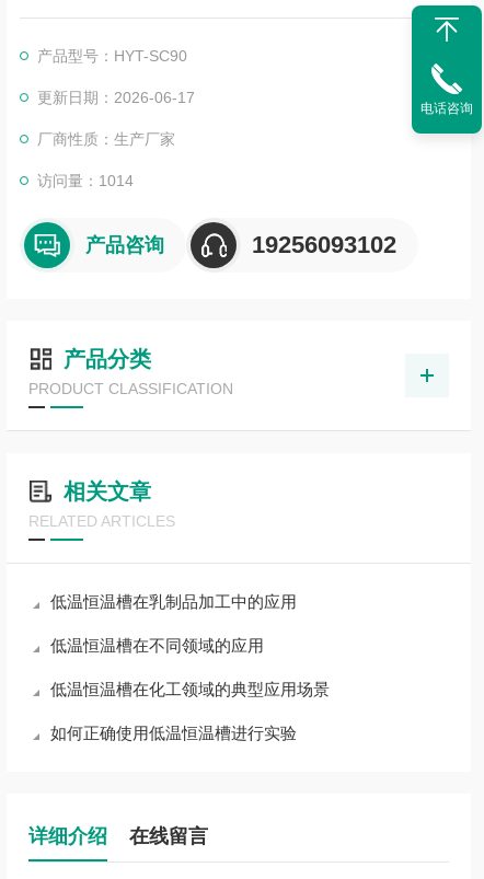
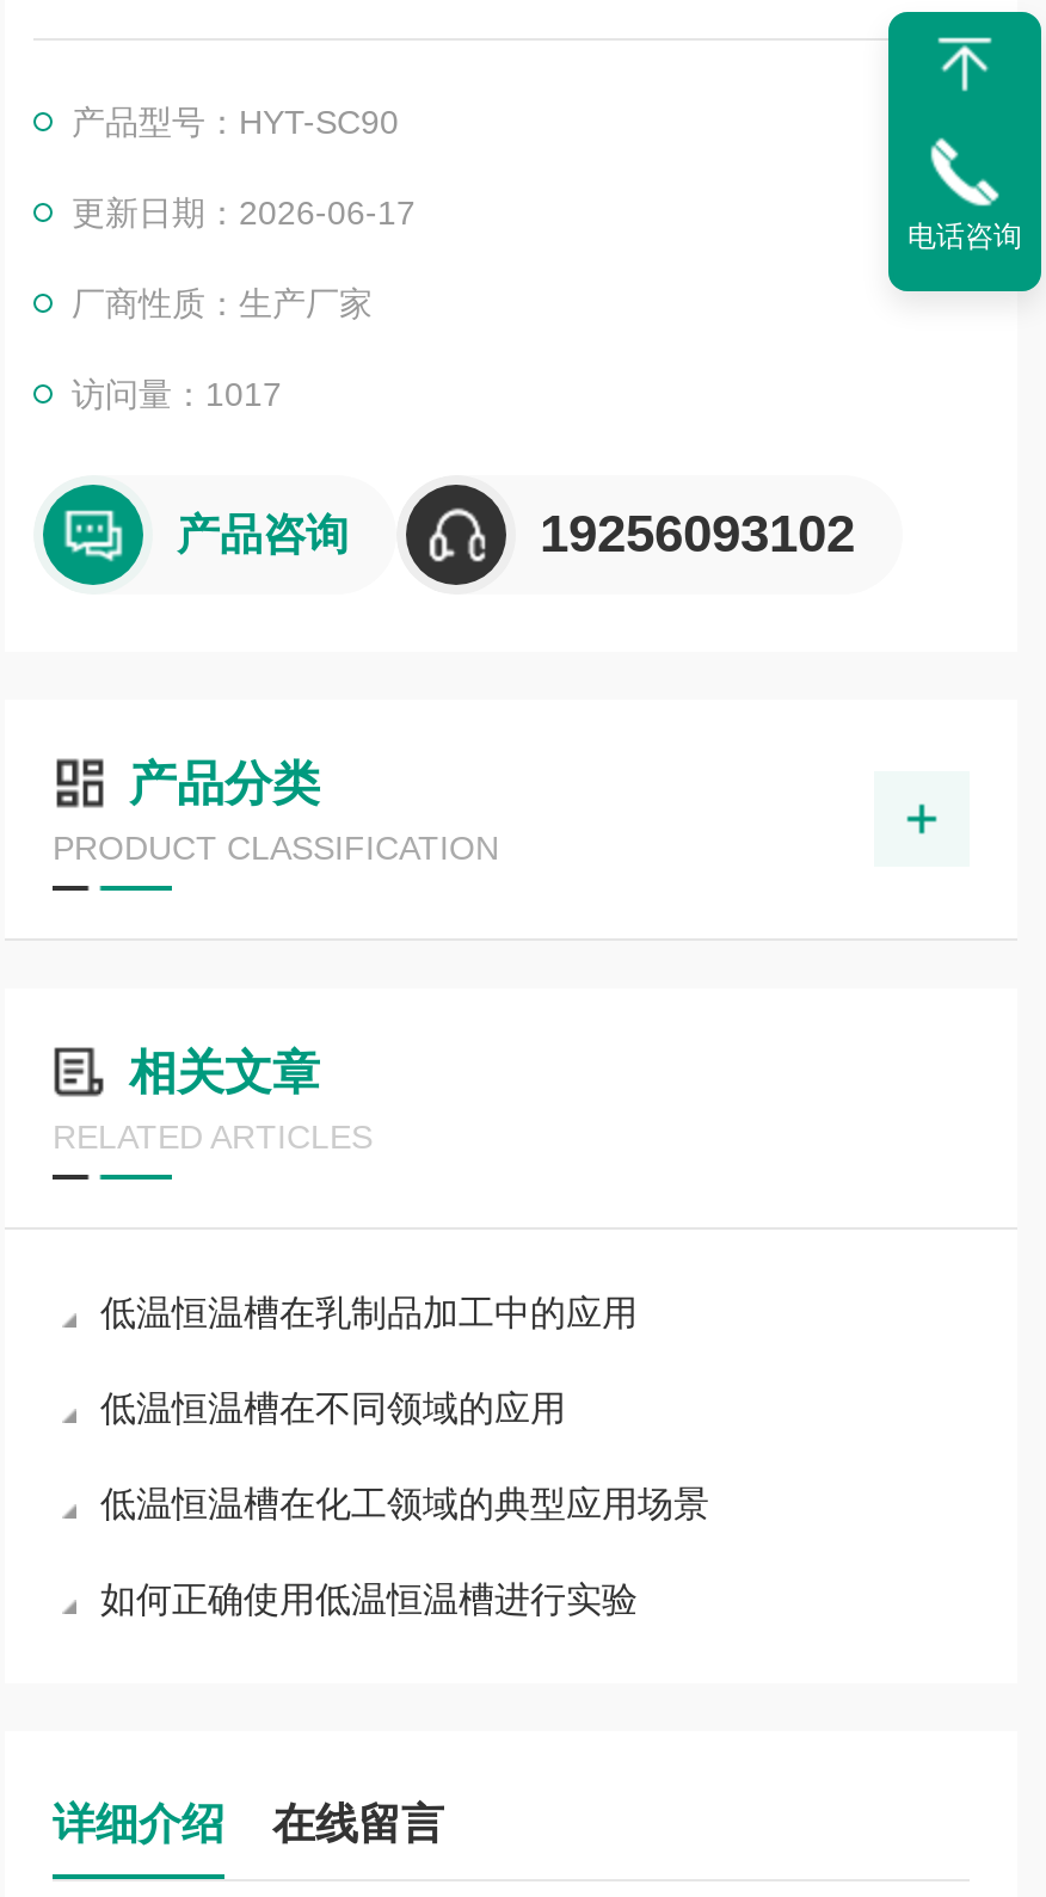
[37,172,134,189] 访问量：1014 -> [72,375,282,413] 访问量：1017

